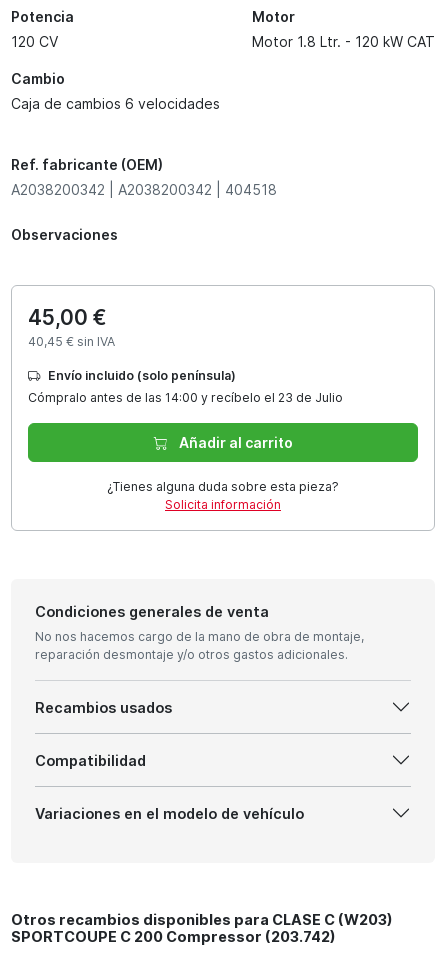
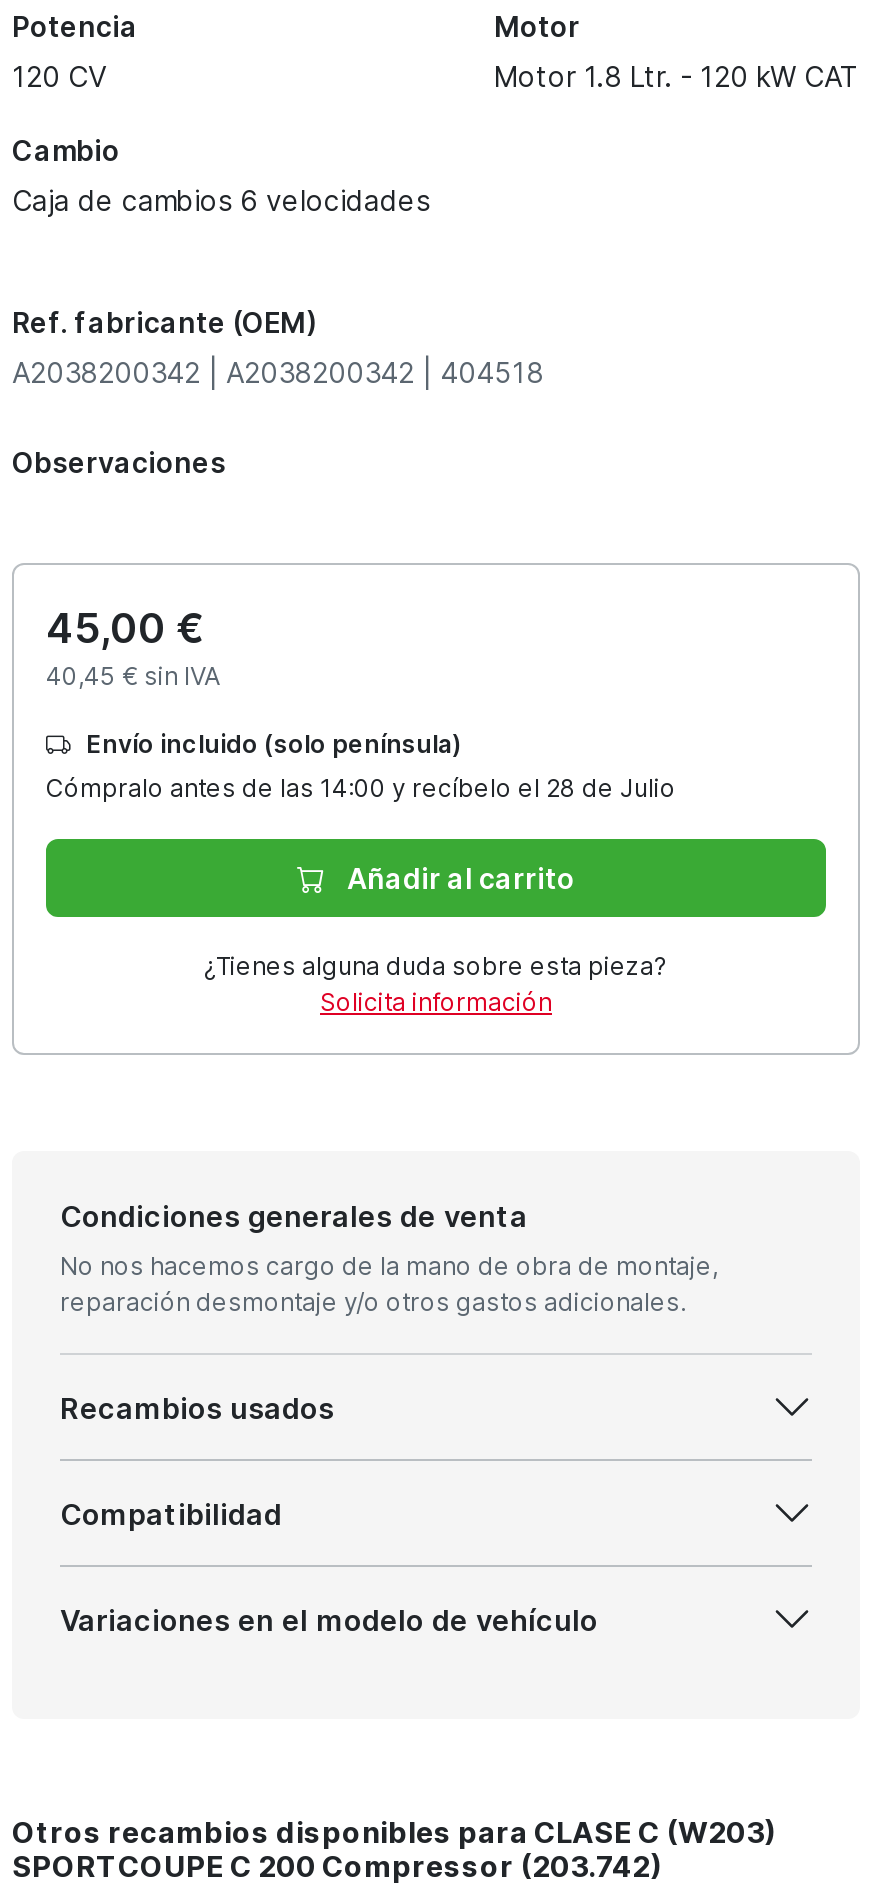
[28,390,343,405] Cómpralo antes de las 14:00 y recíbelo el 23 de Julio -> [46,774,676,804] Cómpralo antes de las 14:00 y recíbelo el 28 de Julio

